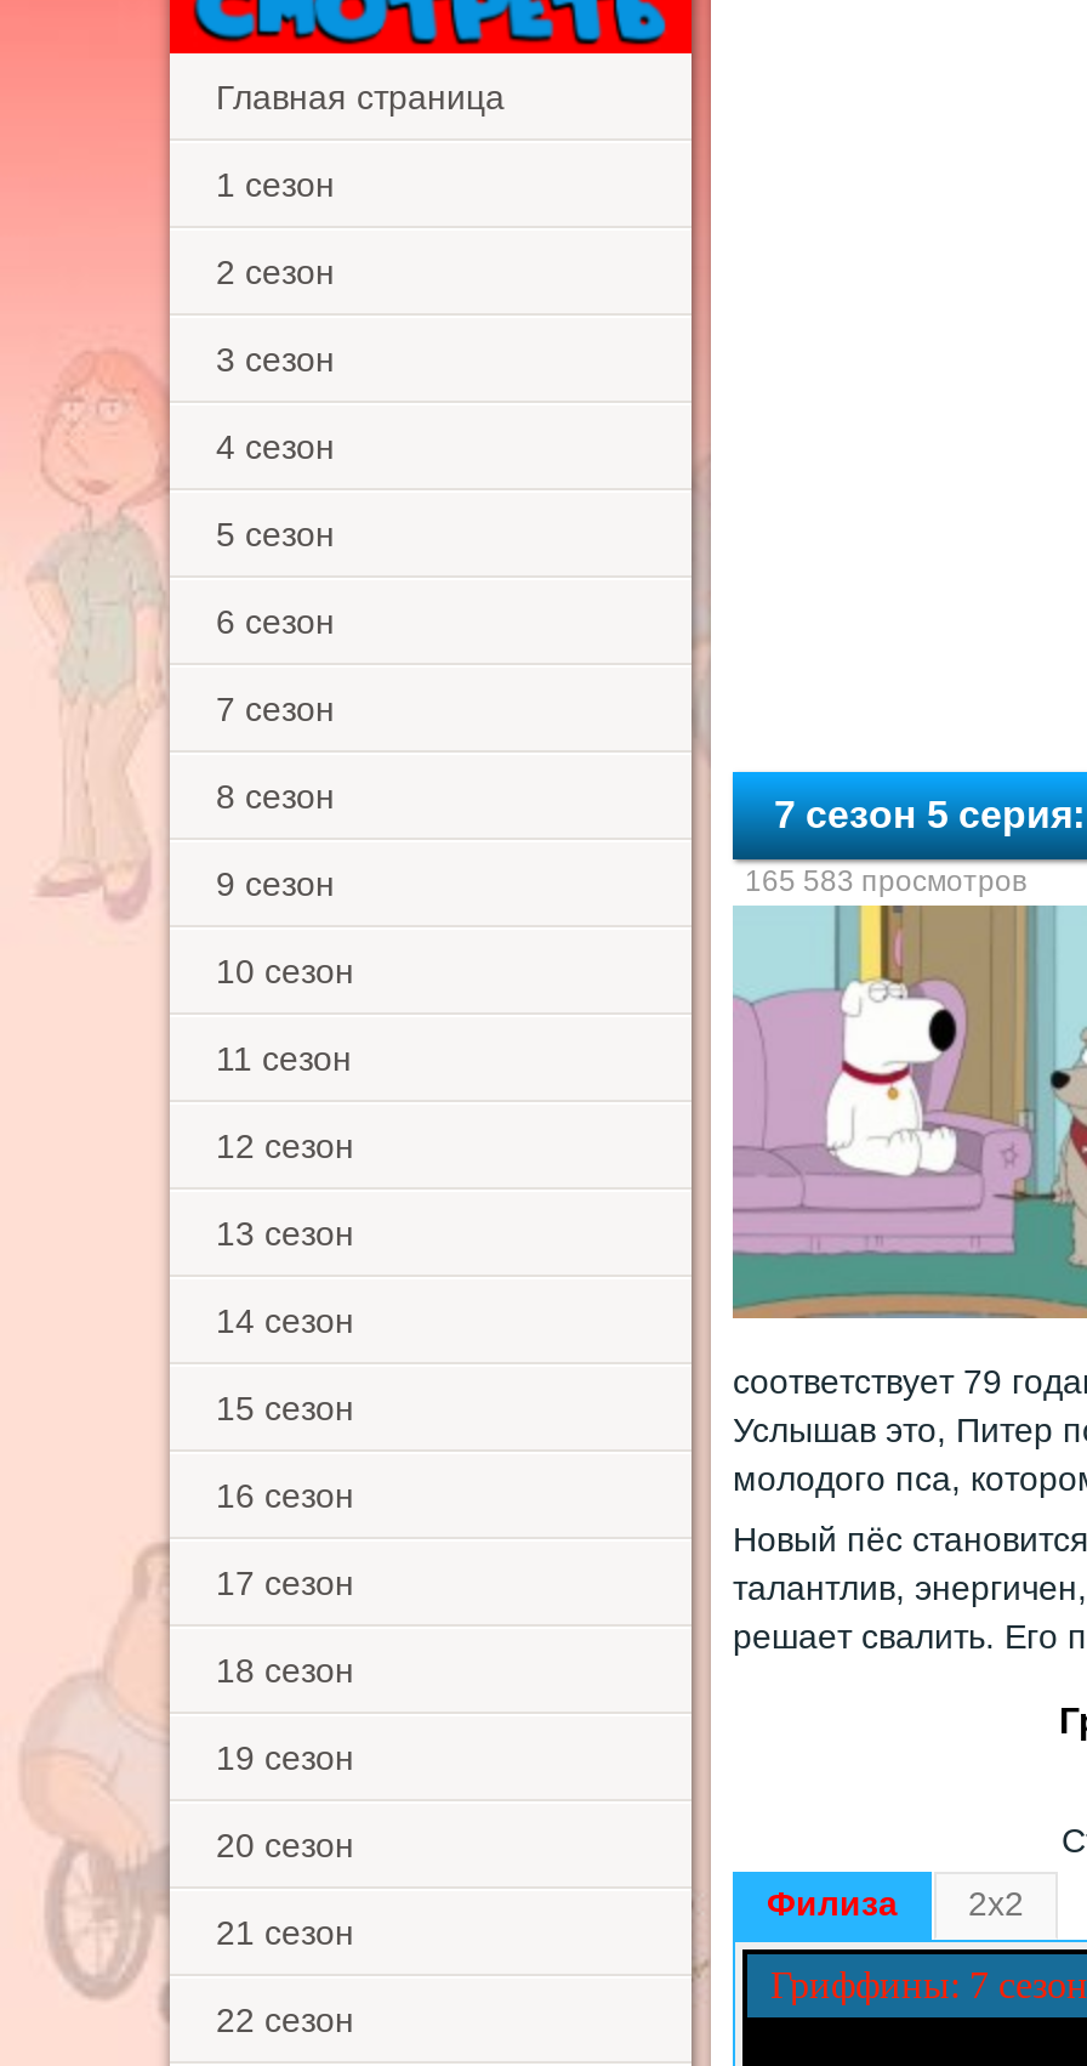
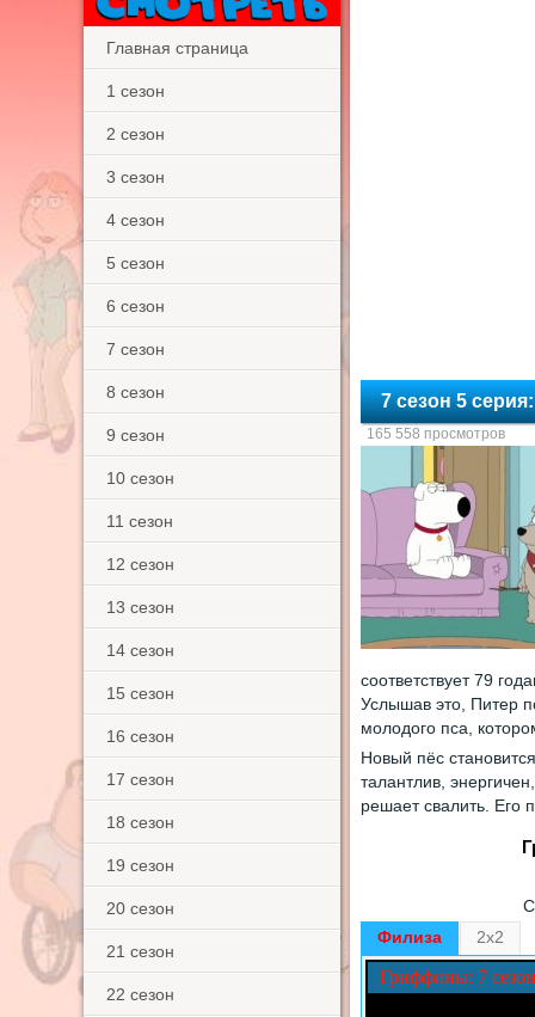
[745,864,1026,898] 165 583 просмотров -> [367,425,505,442] 165 558 просмотров

